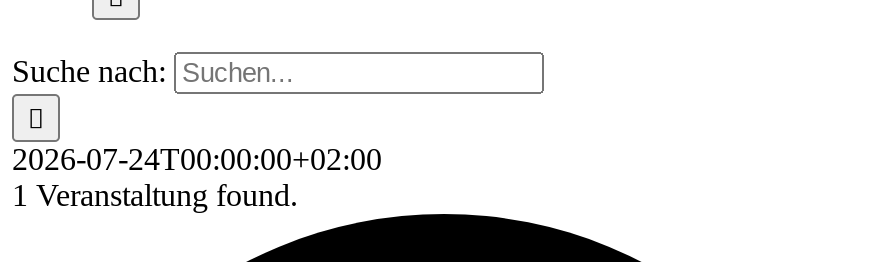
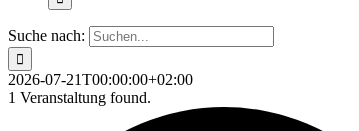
[12,142,382,176] 2026-07-24T00:00:00+02:00 -> [8,71,193,88] 2026-07-21T00:00:00+02:00

